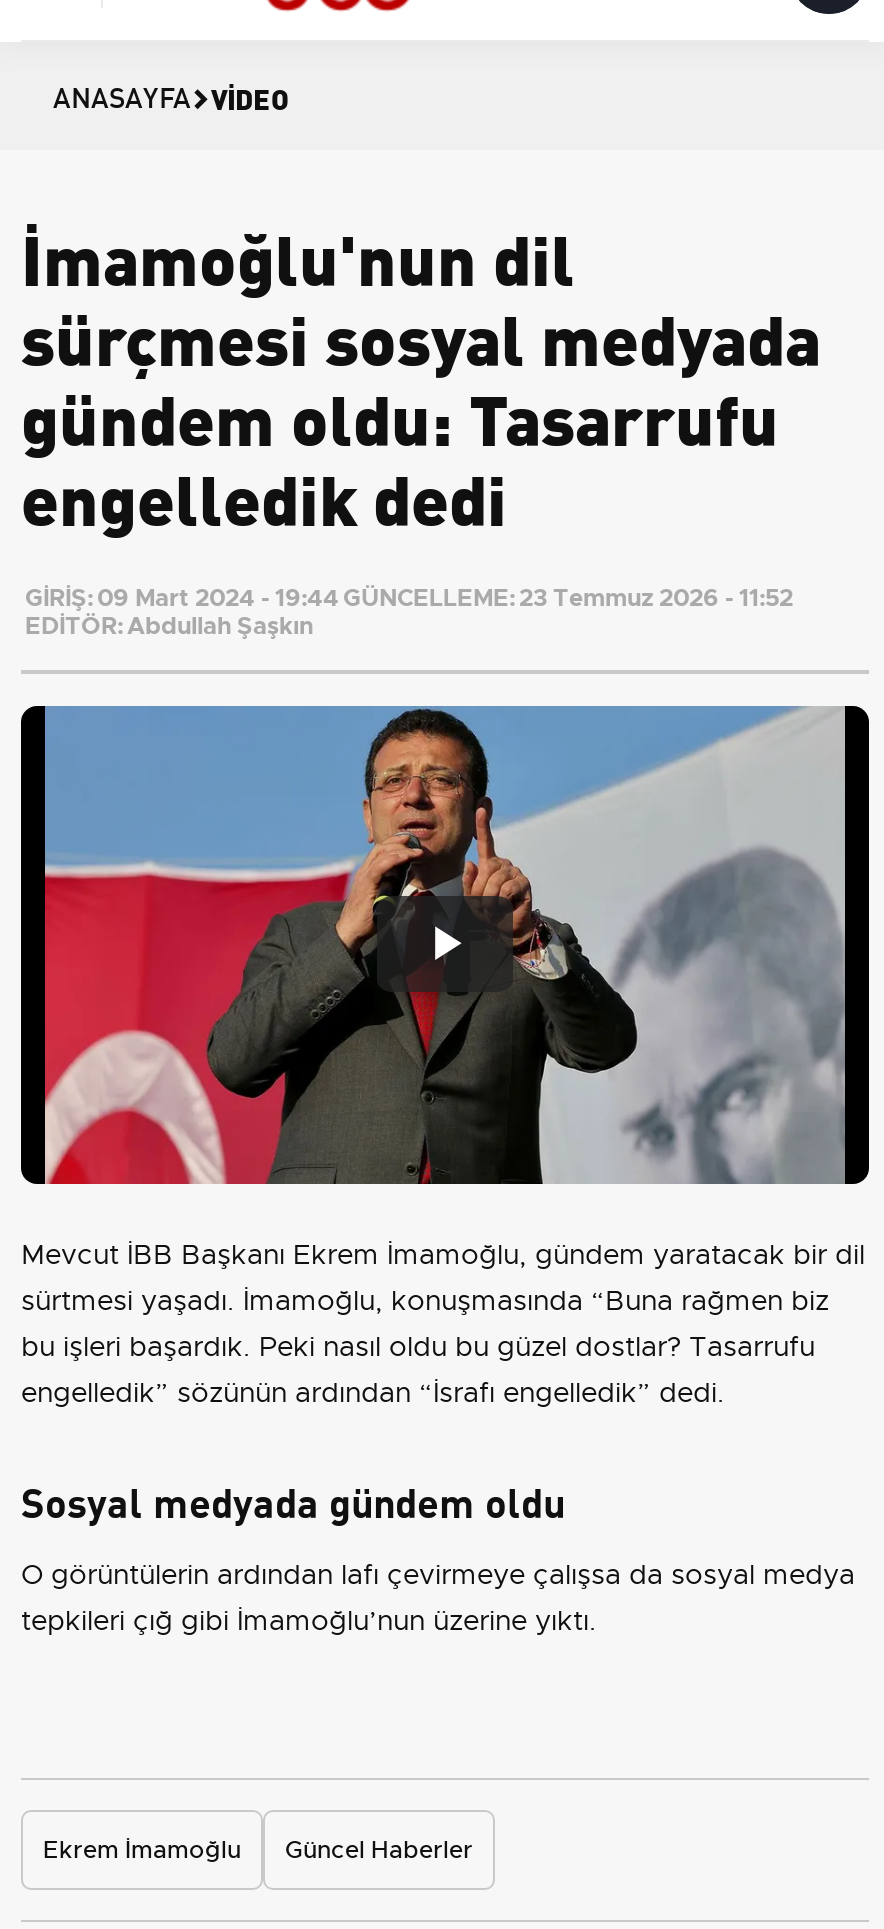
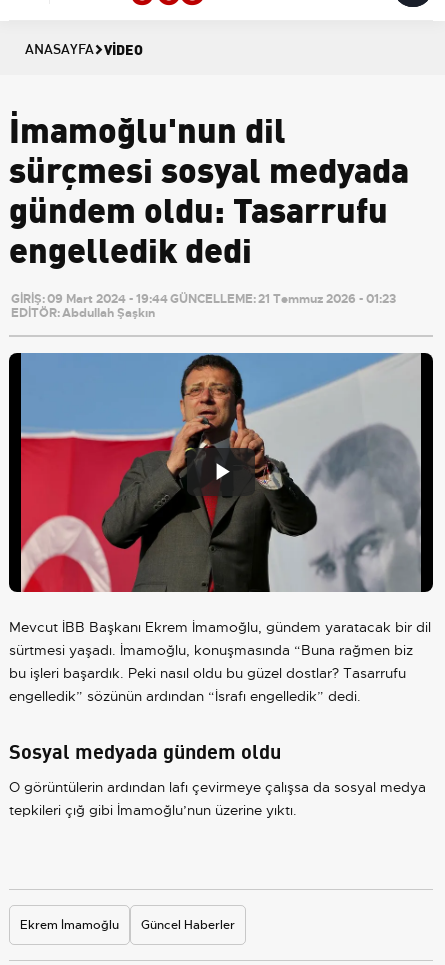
[25,582,793,614] GİRİŞ: 09 Mart 2024 - 19:44 GÜNCELLEME: 23 Temmuz 2026 - 11:52 -> [11,291,396,307] GİRİŞ: 09 Mart 2024 - 19:44 GÜNCELLEME: 21 Temmuz 2026 - 01:23

